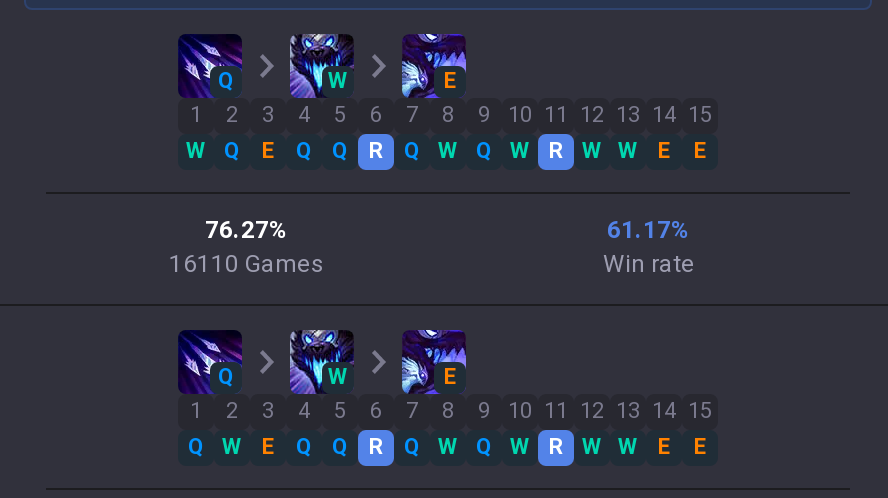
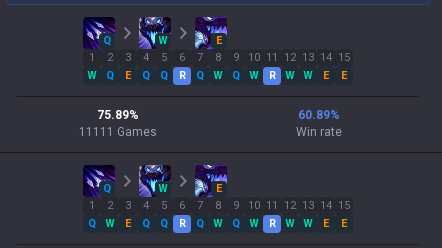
[205,216,289,244] 76.27% -> [96,108,138,122] 75.89%
[607,216,691,244] 61.17% -> [297,108,339,122] 60.89%
[169,250,325,278] 16110 Games -> [78,125,156,139] 11111 Games

